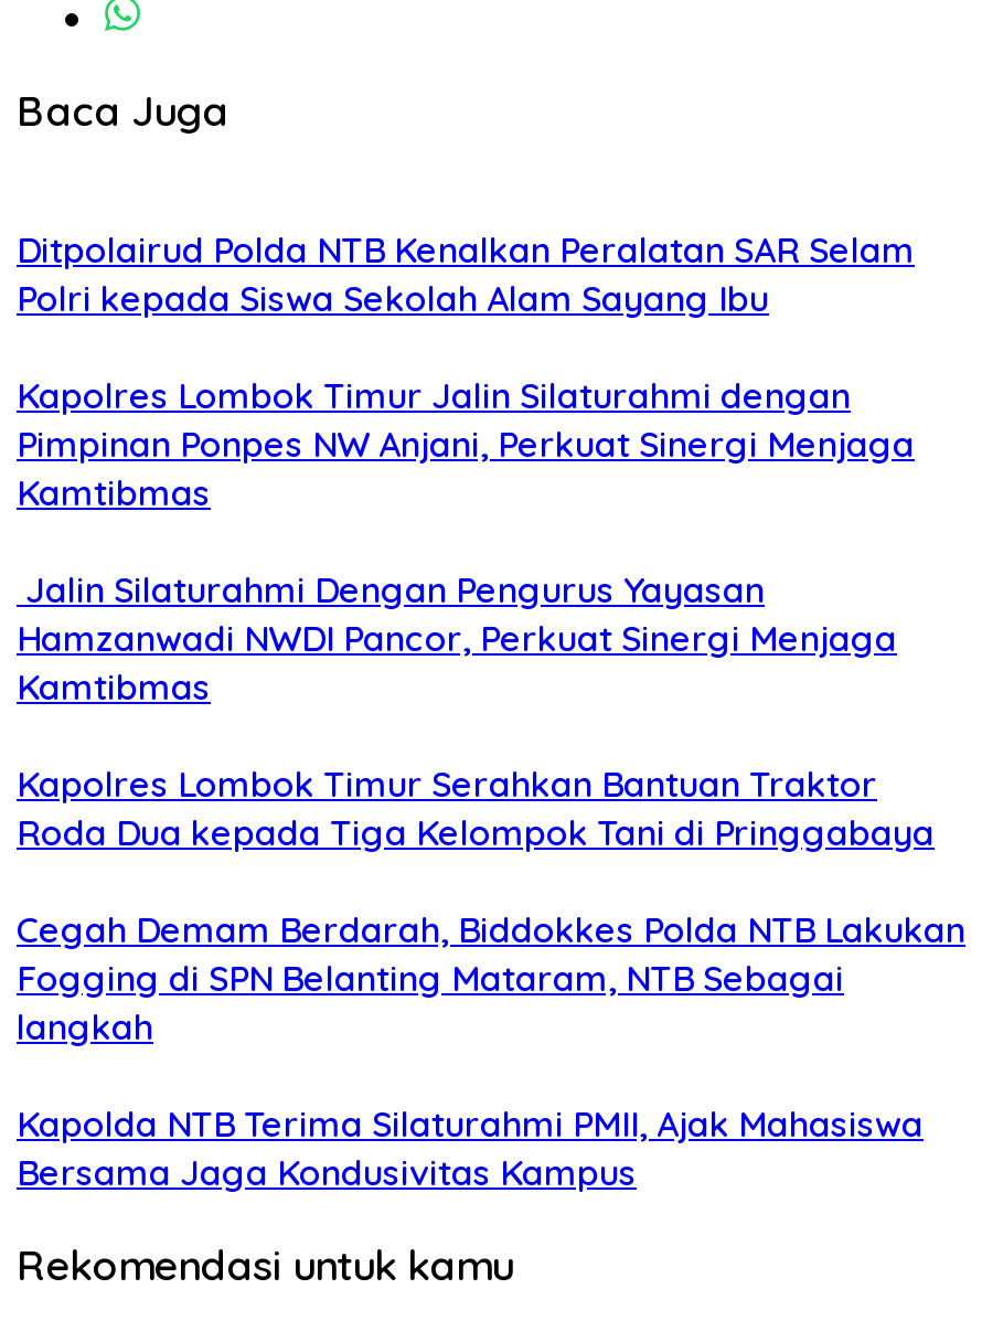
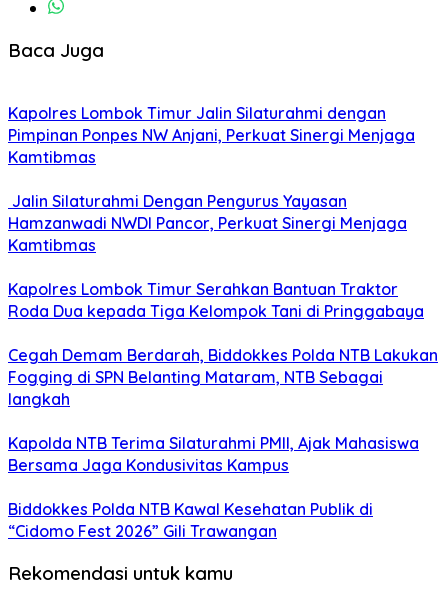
[17,228,915,320] Ditpolairud Polda NTB Kenalkan Peralatan SAR Selam | Polri kepada Siswa Sekolah Alam Sayang Ibu -> none
moved [17,373,965,1195] -> [8,103,438,475]: Kapolres Lombok Timur Jalin Silaturahmi dengan | Pimpinan Ponpes NW Anjani, Perkuat Sinergi Menjaga | Kamtibmas | ... | Kapolda NTB Terima Silaturahmi PMII, Ajak Mahasiswa | Bersama Jaga Kondusivitas Kampus
none -> [8,499,373,541] Biddokkes Polda NTB Kawal Kesehatan Publik di | “Cidomo Fest 2026” Gili Trawangan

